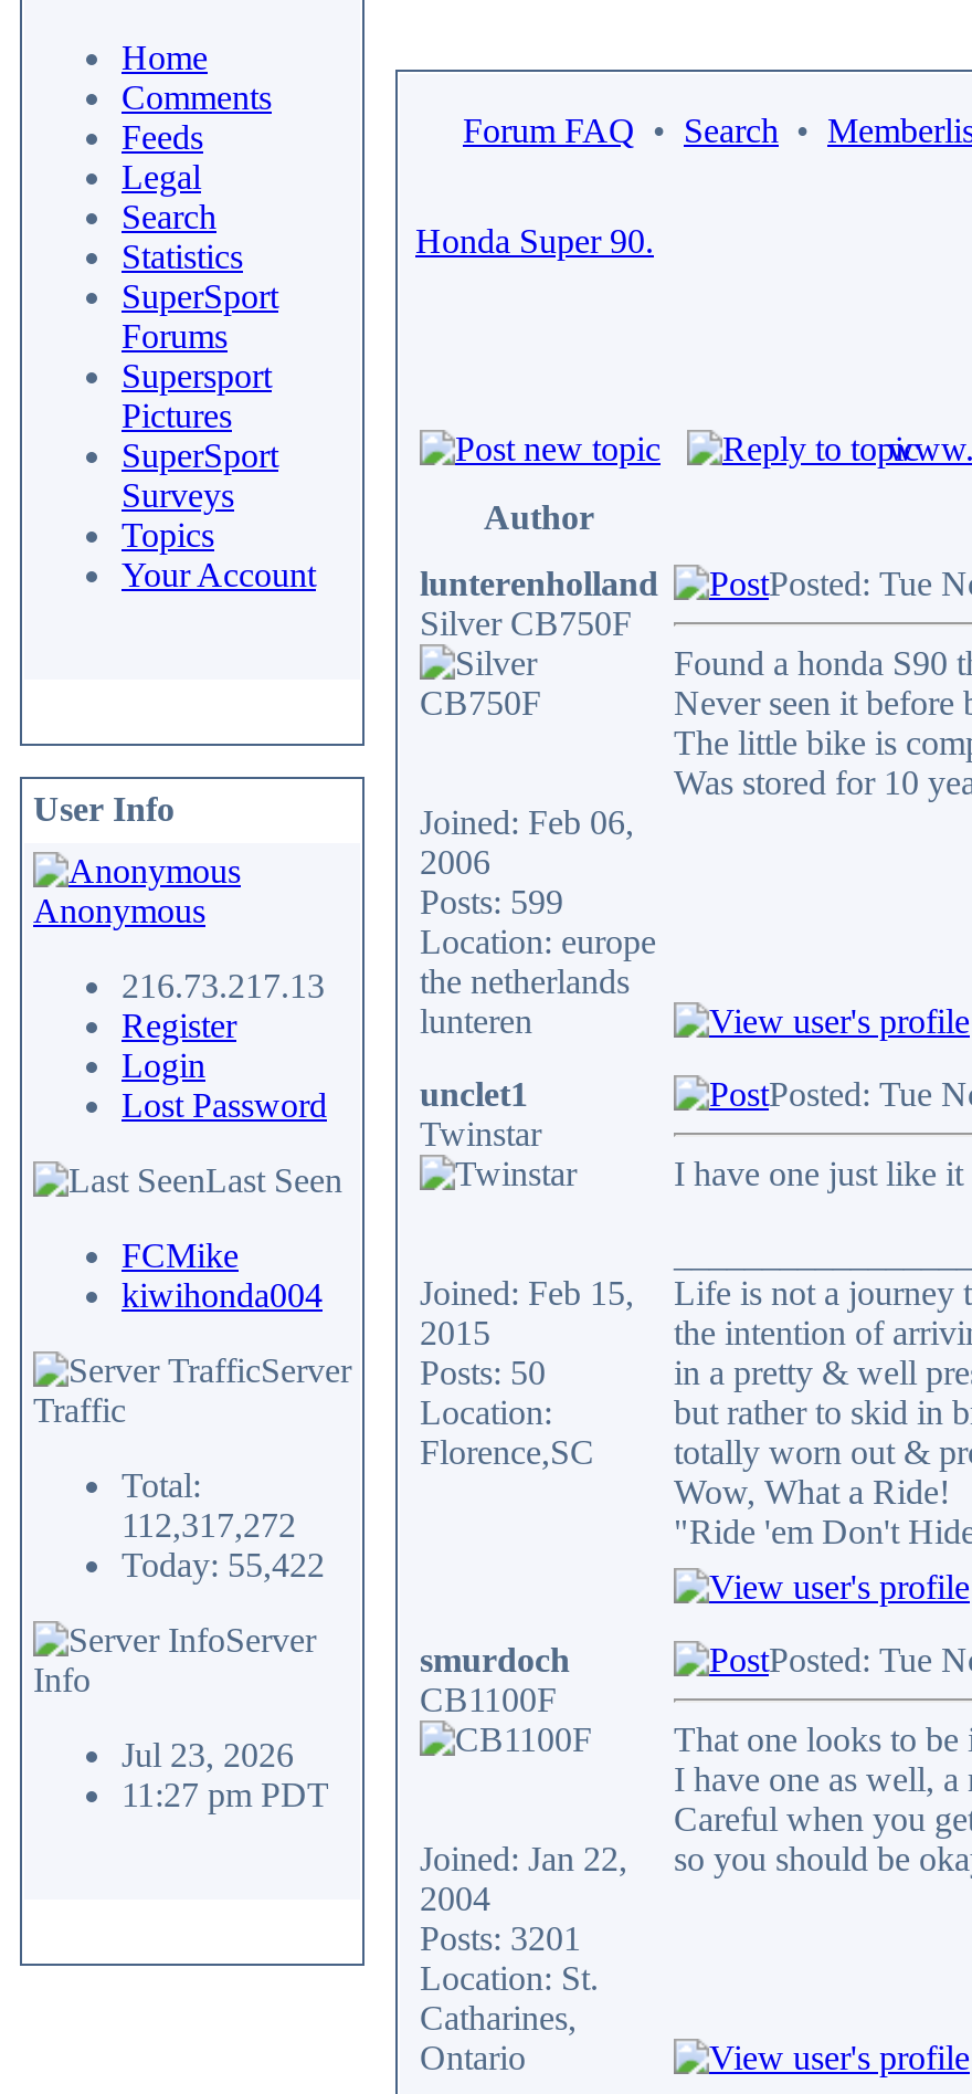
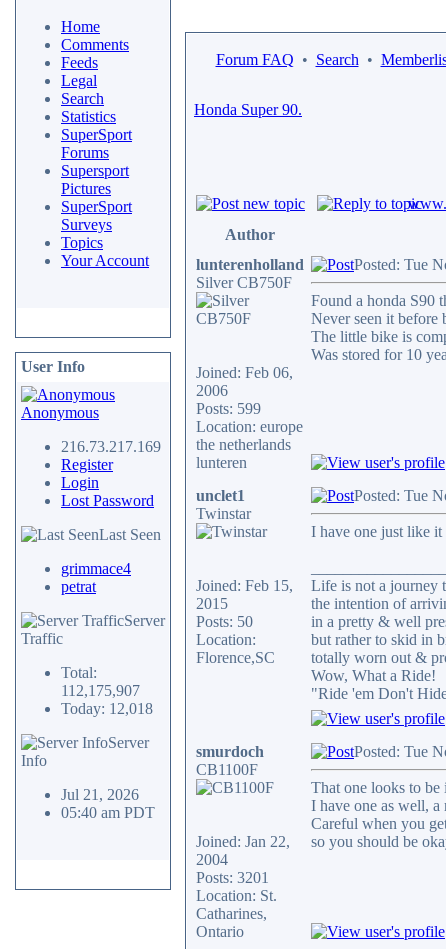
[121,967,325,1004] 216.73.217.13 -> [61,438,161,455] 216.73.217.169
[121,1237,323,1314] FCMike | kiwihonda004 -> [61,560,131,595] grimmace4 | petrat
[121,1506,296,1544] 112,317,272 -> [61,682,140,699] 112,175,907
[121,1546,325,1583] Today: 55,422 -> [61,700,153,717] Today: 12,018
[121,1736,294,1774] Jul 23, 2026 -> [61,786,139,803] Jul 21, 2026
[121,1776,329,1813] 11:27 pm PDT -> [61,804,155,821] 05:40 am PDT

